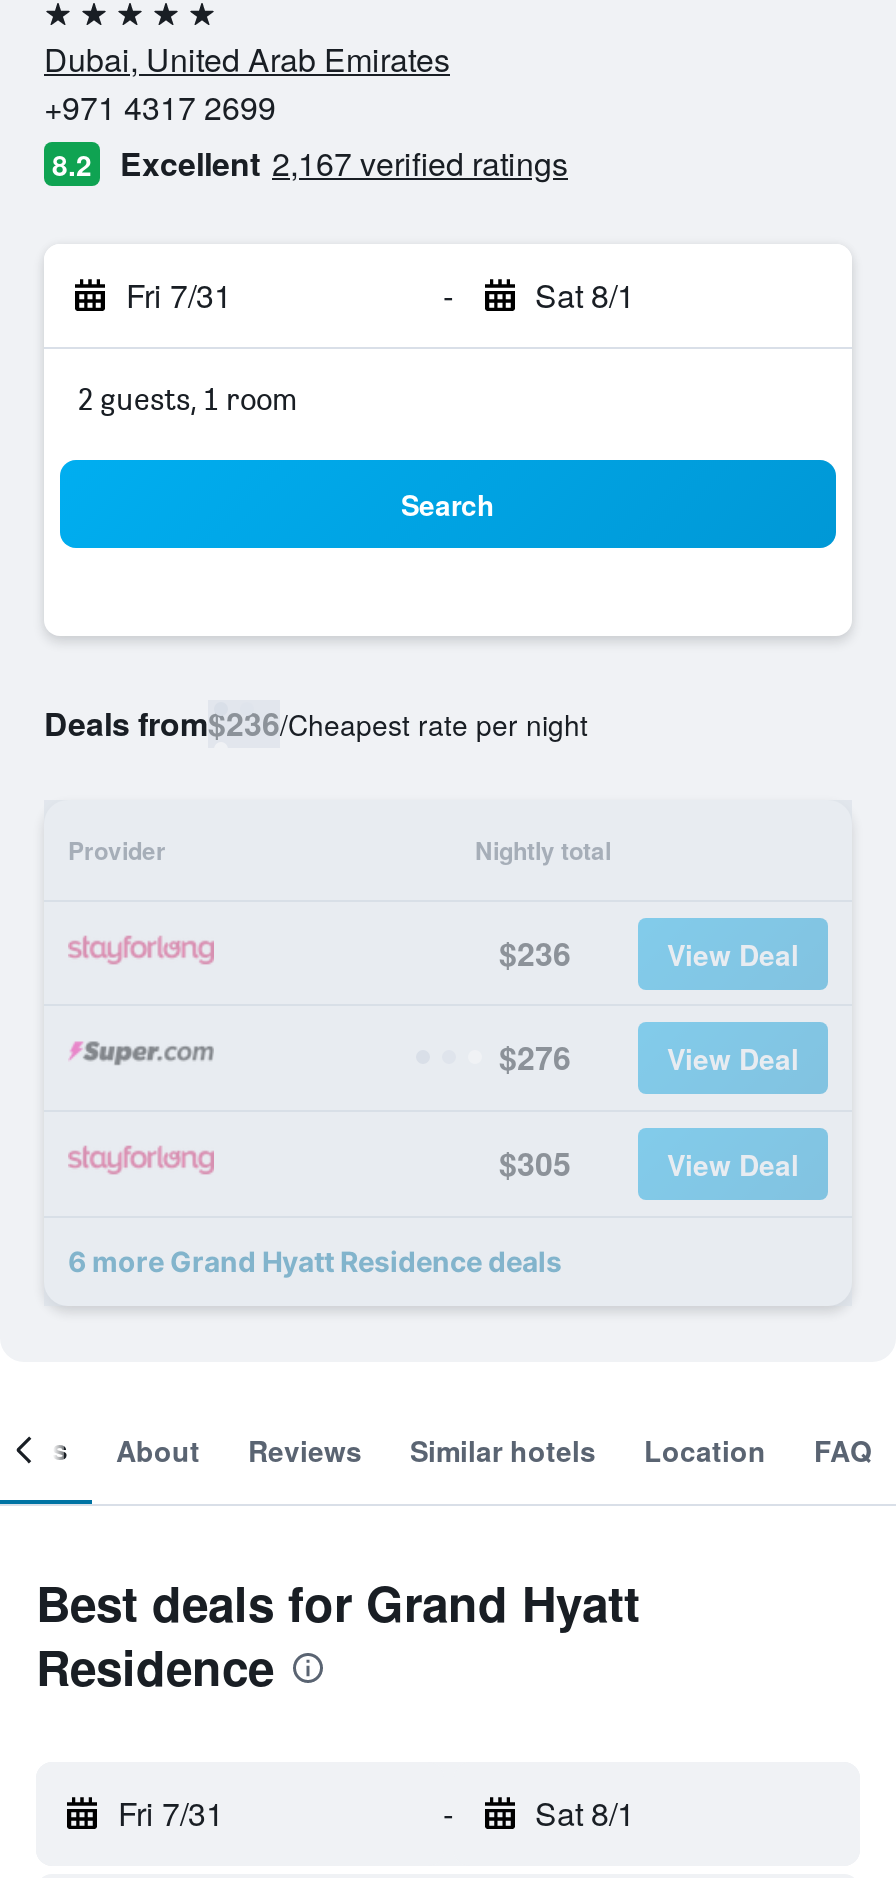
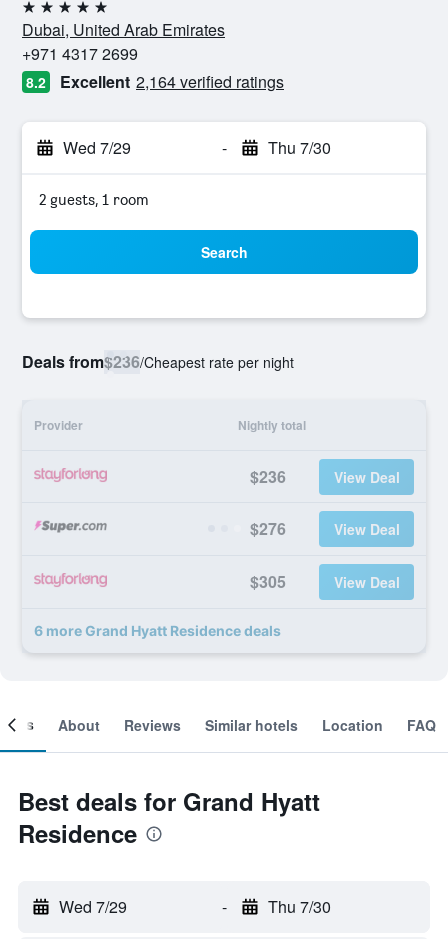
[120,140,568,186] Excellent 2,167 verified ratings -> [60,70,284,93] Excellent 2,164 verified ratings
[126,272,232,318] Fri 7/31 -> [63,136,131,159] Wed 7/29
[535,272,635,318] Sat 8/1 -> [267,136,330,159] Thu 7/30
[118,1790,224,1836] Fri 7/31 -> [59,895,127,918] Wed 7/29
[535,1790,635,1836] Sat 8/1 -> [267,895,330,918] Thu 7/30

